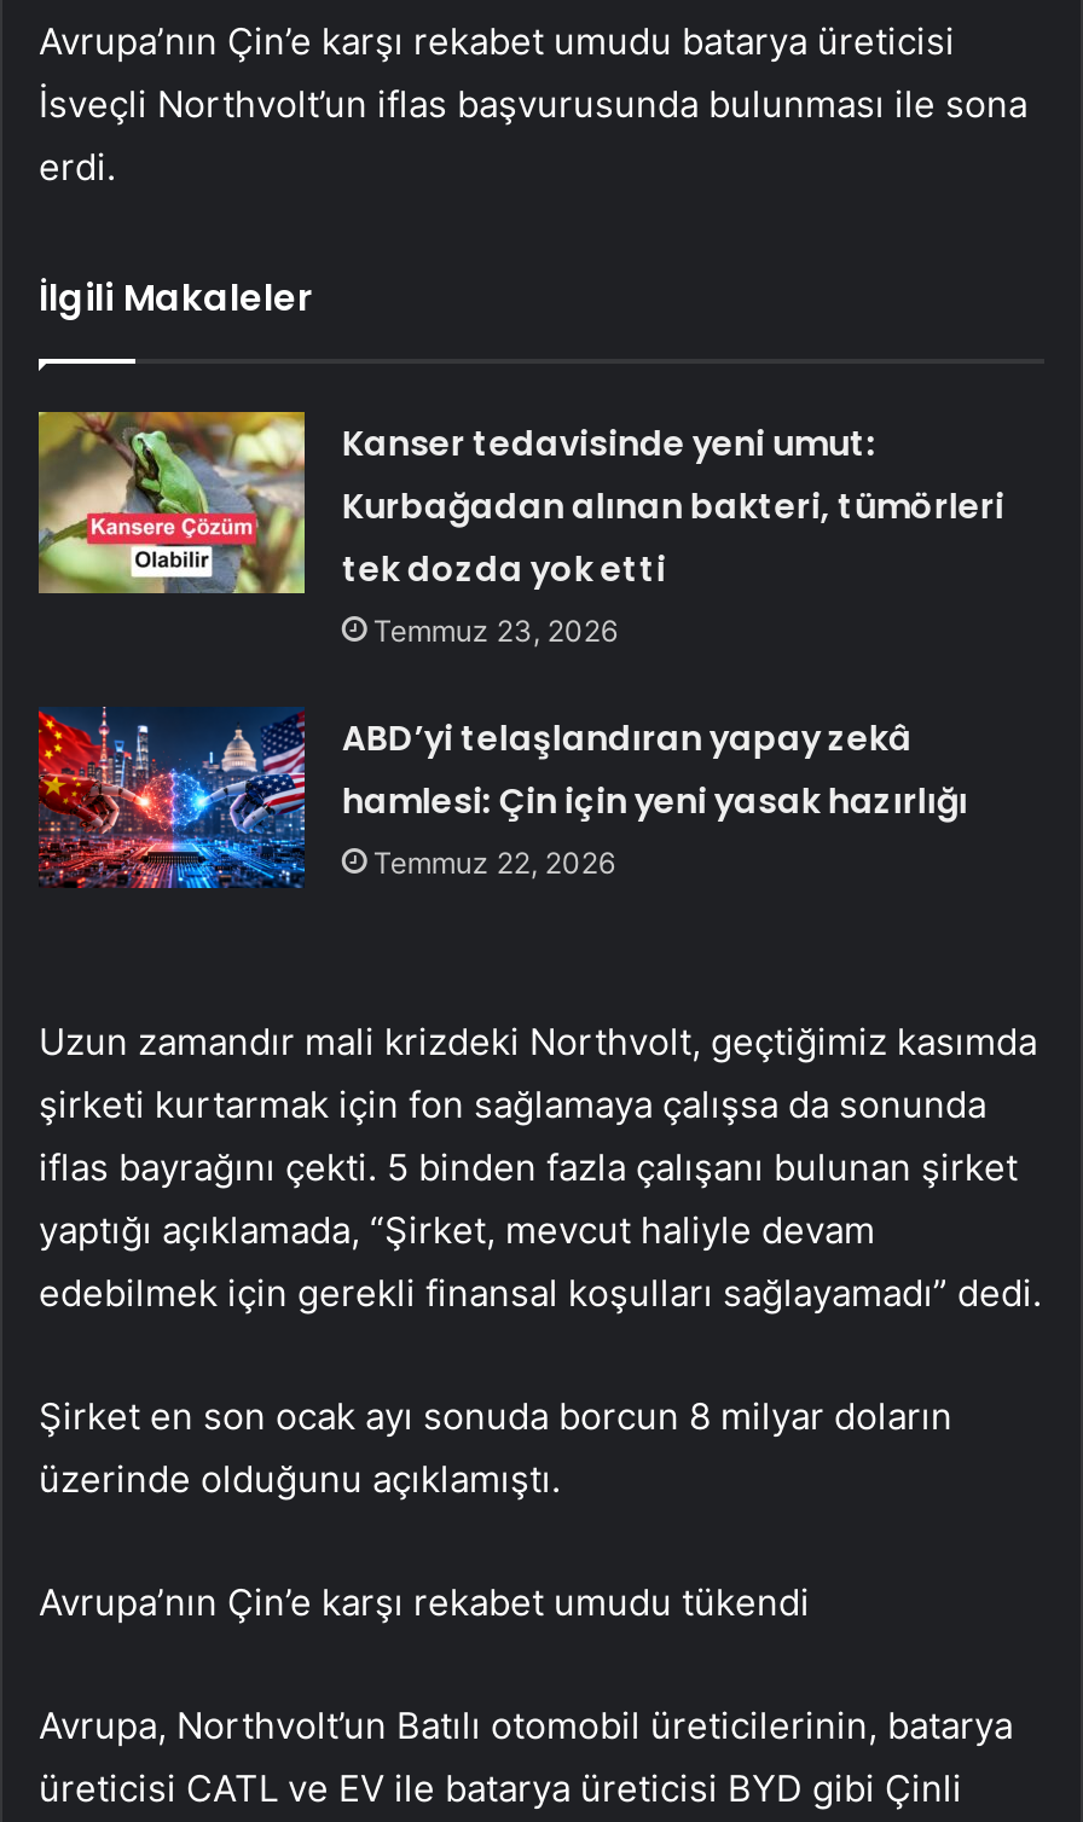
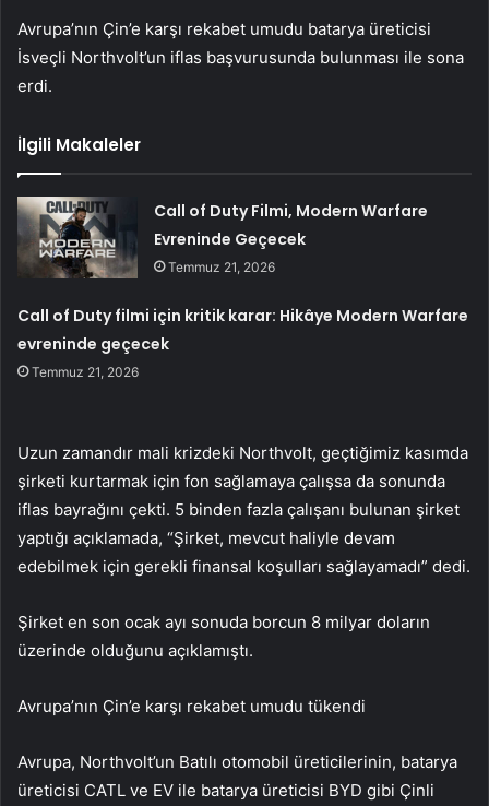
[36,410,1004,649] [image] | Kanser tedavisinde yeni umut: | Kurbağadan alınan bakteri, tümörleri | tek dozda yok etti | Temmuz 23, 2026 -> [17,195,428,280] [image] | Call of Duty Filmi, Modern Warfare | Evreninde Geçecek | Temmuz 21, 2026
[342,714,968,881] ABD’yi telaşlandıran yapay zekâ | hamlesi: Çin için yeni yasak hazırlığı | Temmuz 22, 2026 -> [18,305,469,380] Call of Duty filmi için kritik karar: Hikâye Modern Warfare | evreninde geçecek | Temmuz 21, 2026

